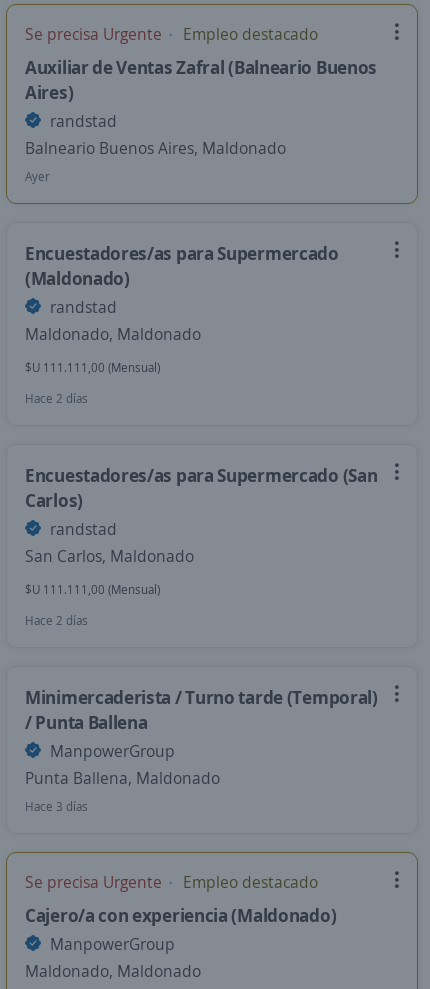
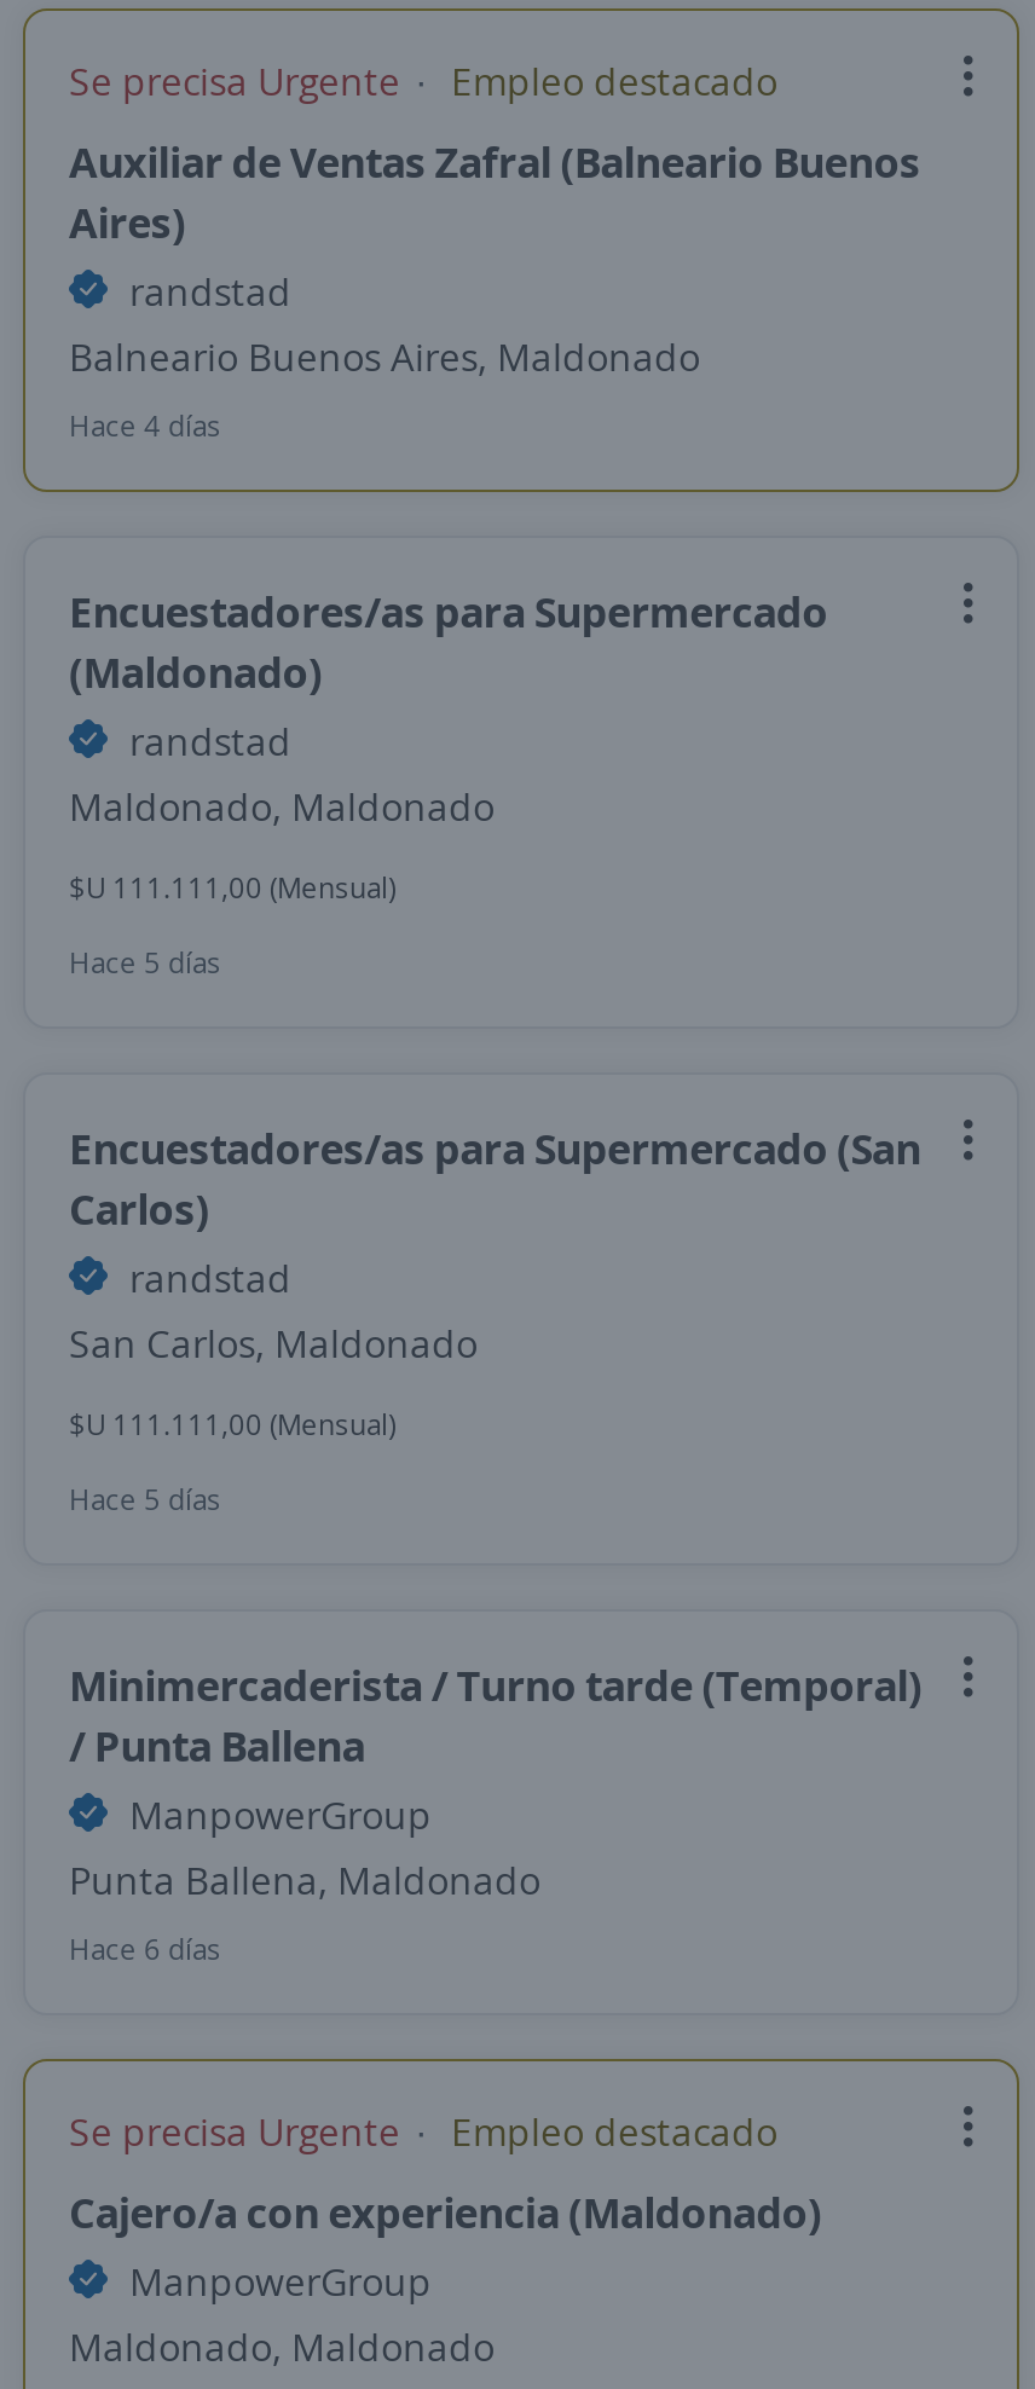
[25,168,50,185] Ayer -> [69,405,221,446] Hace 4 días
[25,390,88,407] Hace 2 días -> [69,942,221,983] Hace 5 días
[25,612,88,629] Hace 2 días -> [69,1479,221,1520] Hace 5 días
[25,798,88,815] Hace 3 días -> [69,1928,221,1969] Hace 6 días

